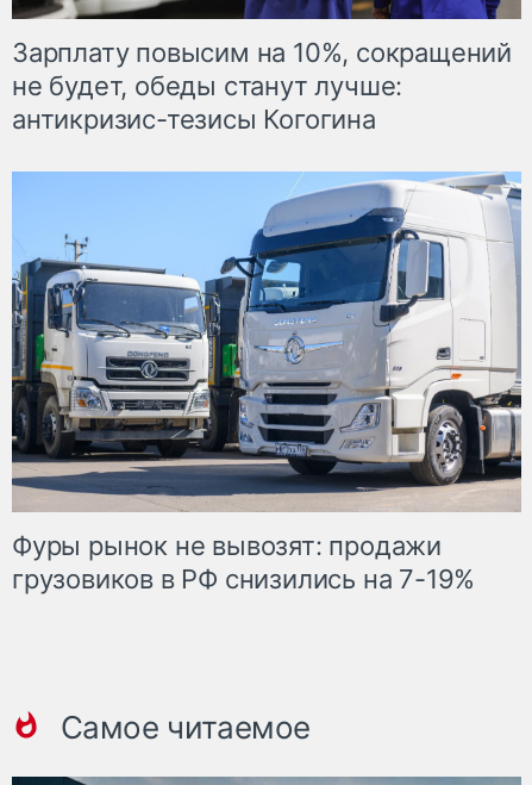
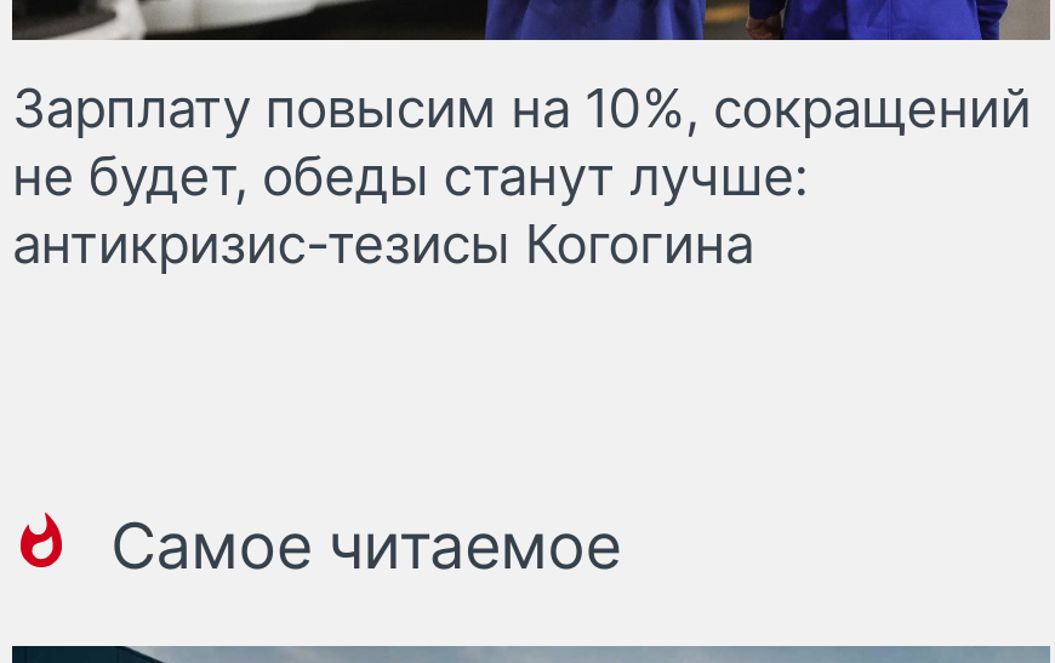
[11,170,521,594] [image] | Фуры рынок не вывозят: продажи | грузовиков в РФ снизились на 7-19% -> none

